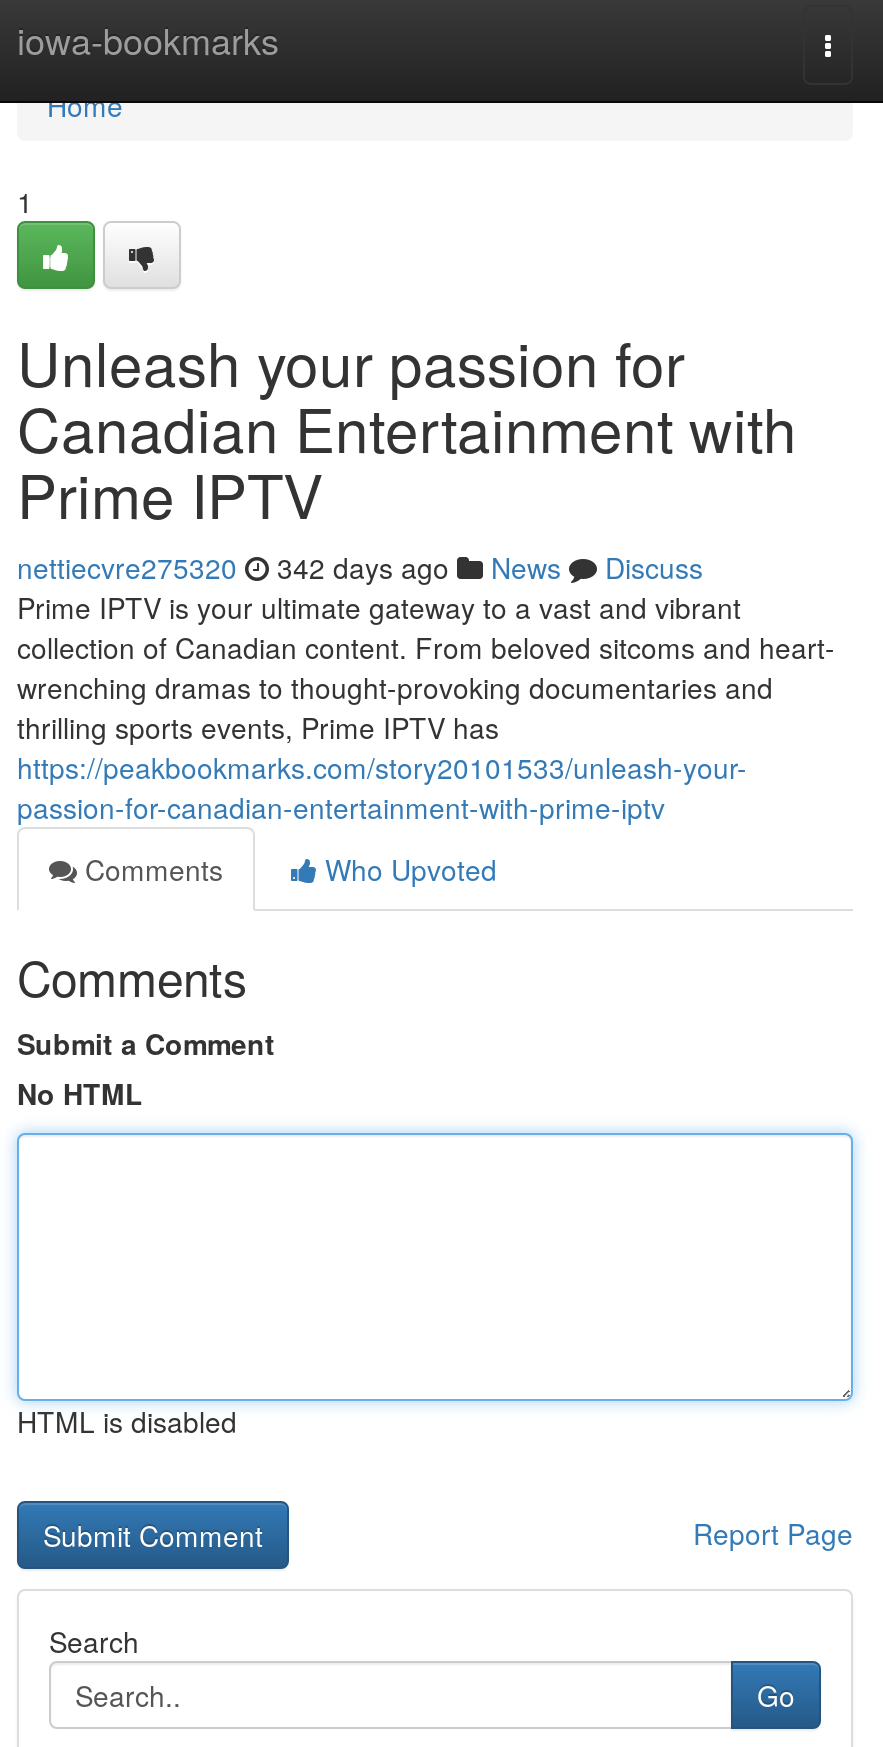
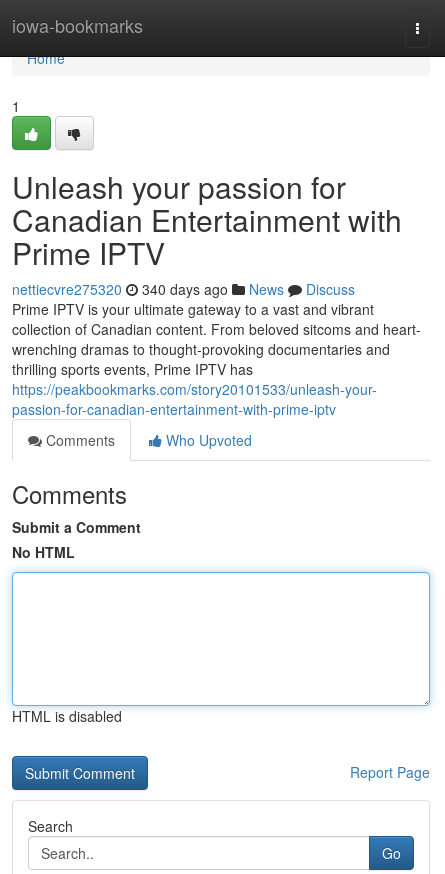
[17,547,703,587] nettiecvre275320 342 days ago News Discuss -> [12,279,355,299] nettiecvre275320 340 days ago News Discuss

